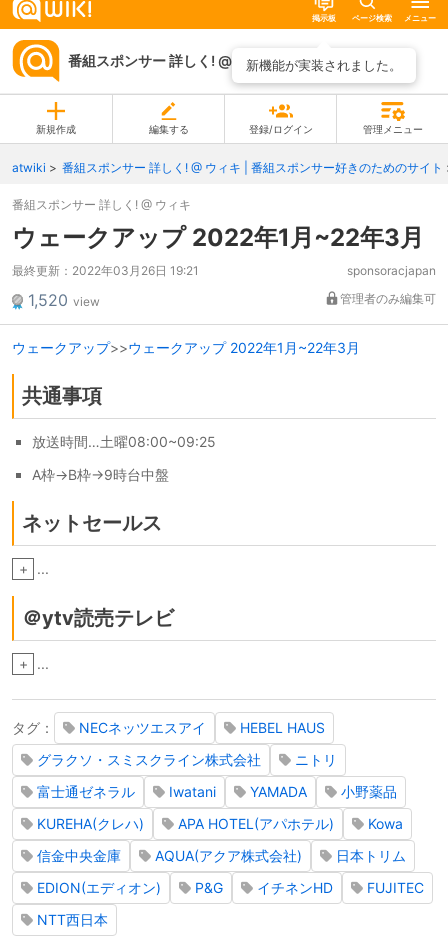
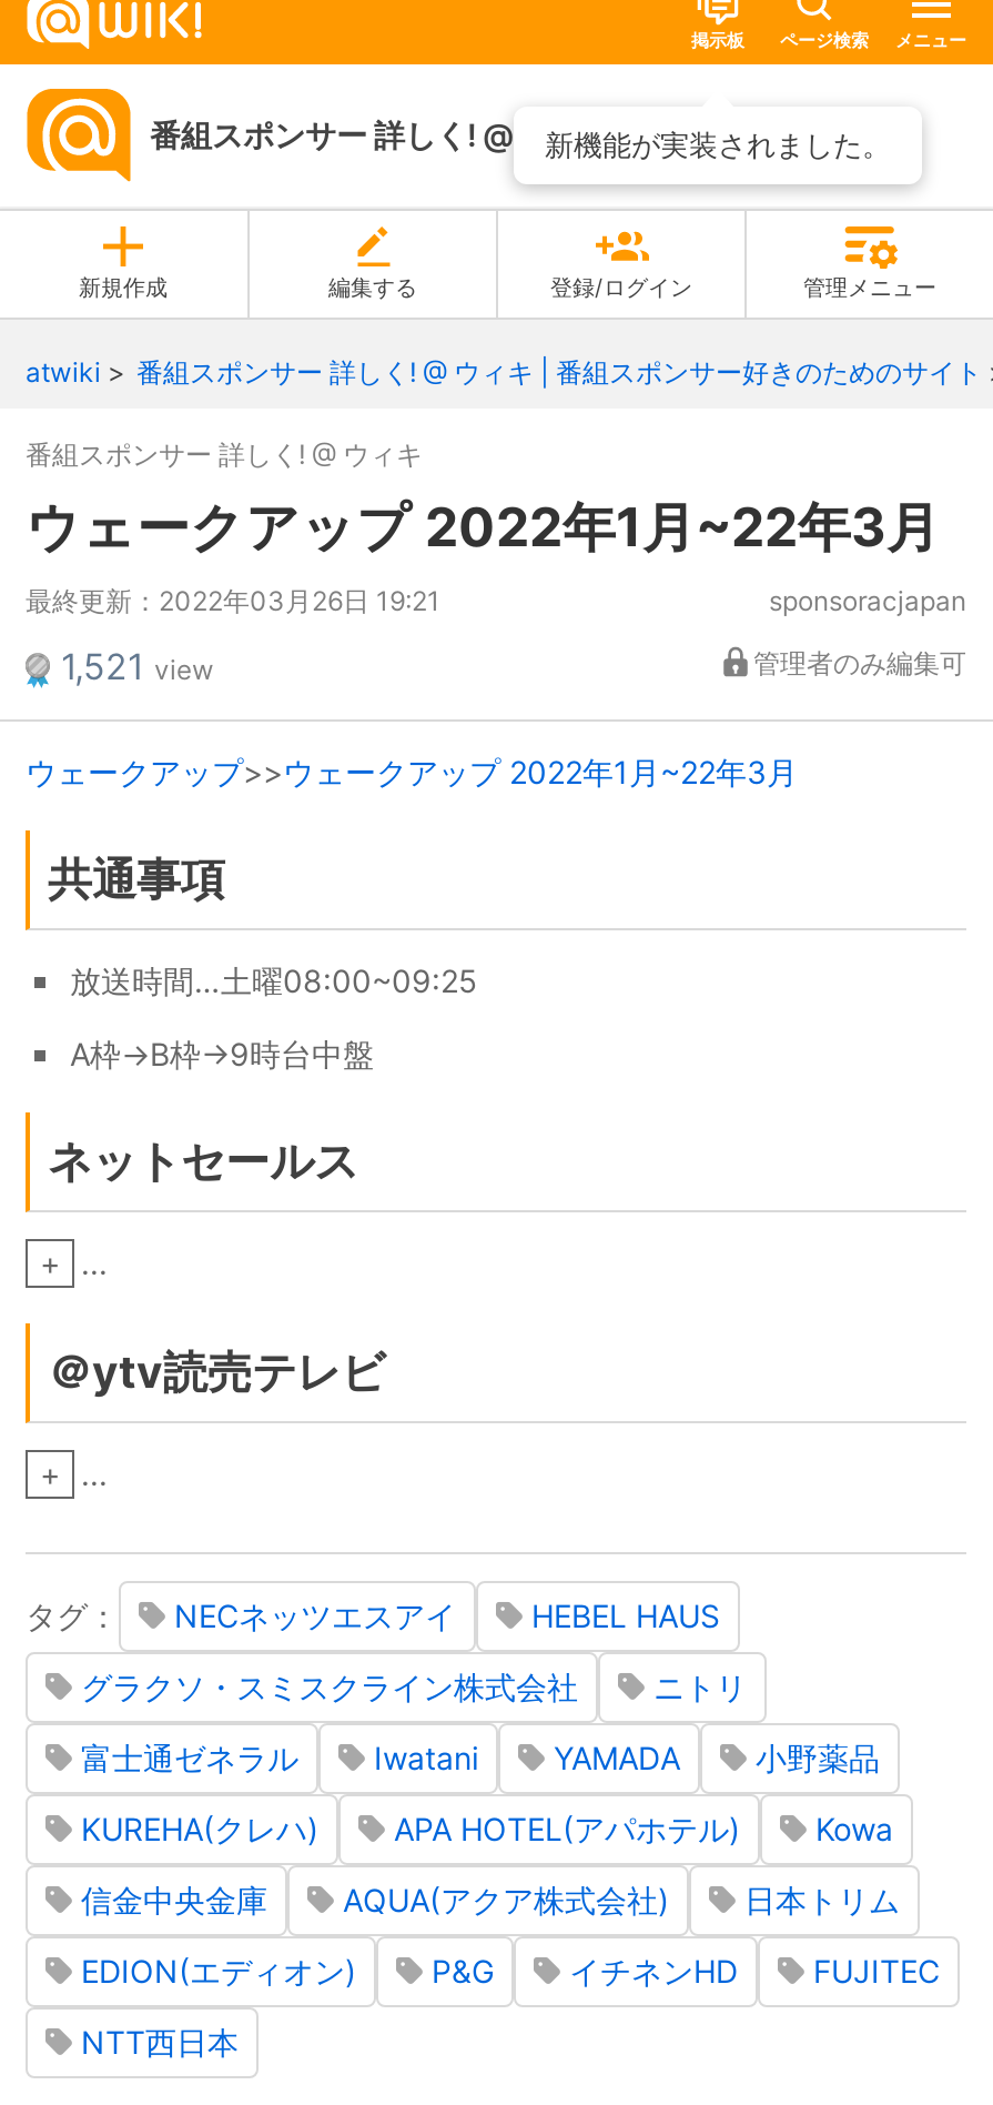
[28,290,100,310] 1,520 view -> [61,644,214,688] 1,521 view

